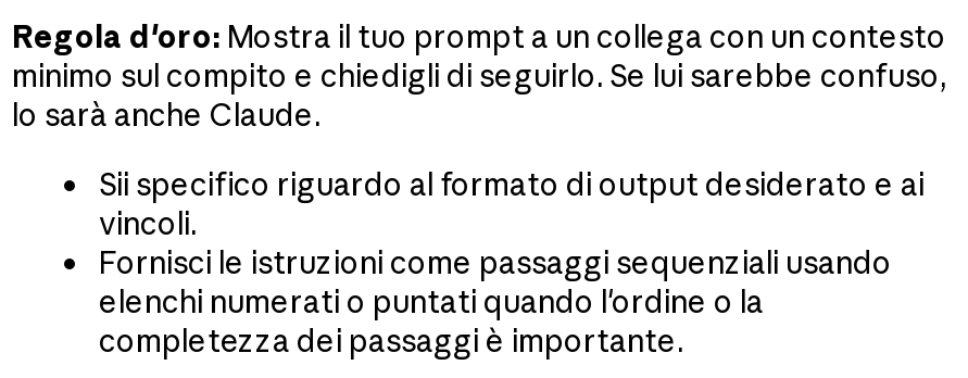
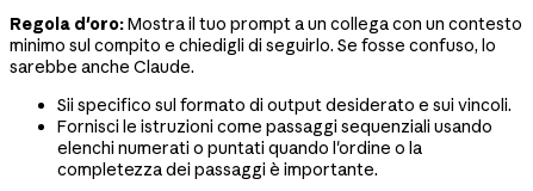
[12,56,946,135] minimo sul compito e chiedigli di seguirlo. Se lui sarebbe confuso, | lo sarà anche Claude. -> [10,35,496,78] minimo sul compito e chiedigli di seguirlo. Se fosse confuso, lo | sarebbe anche Claude.
[99,165,925,243] Sii specifico riguardo al formato di output desiderato e ai | vincoli. -> [57,94,512,116] Sii specifico sul formato di output desiderato e sui vincoli.

